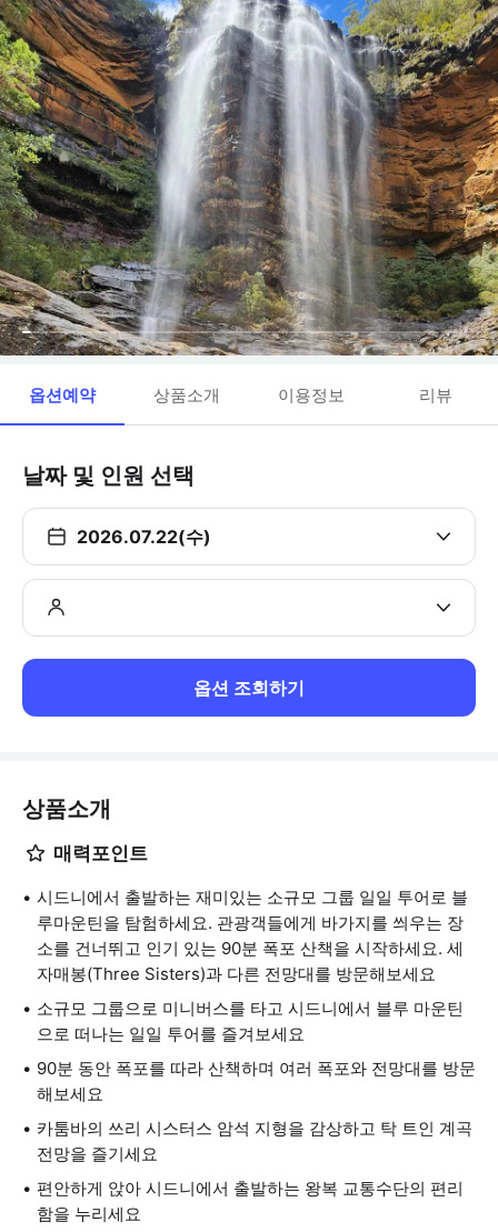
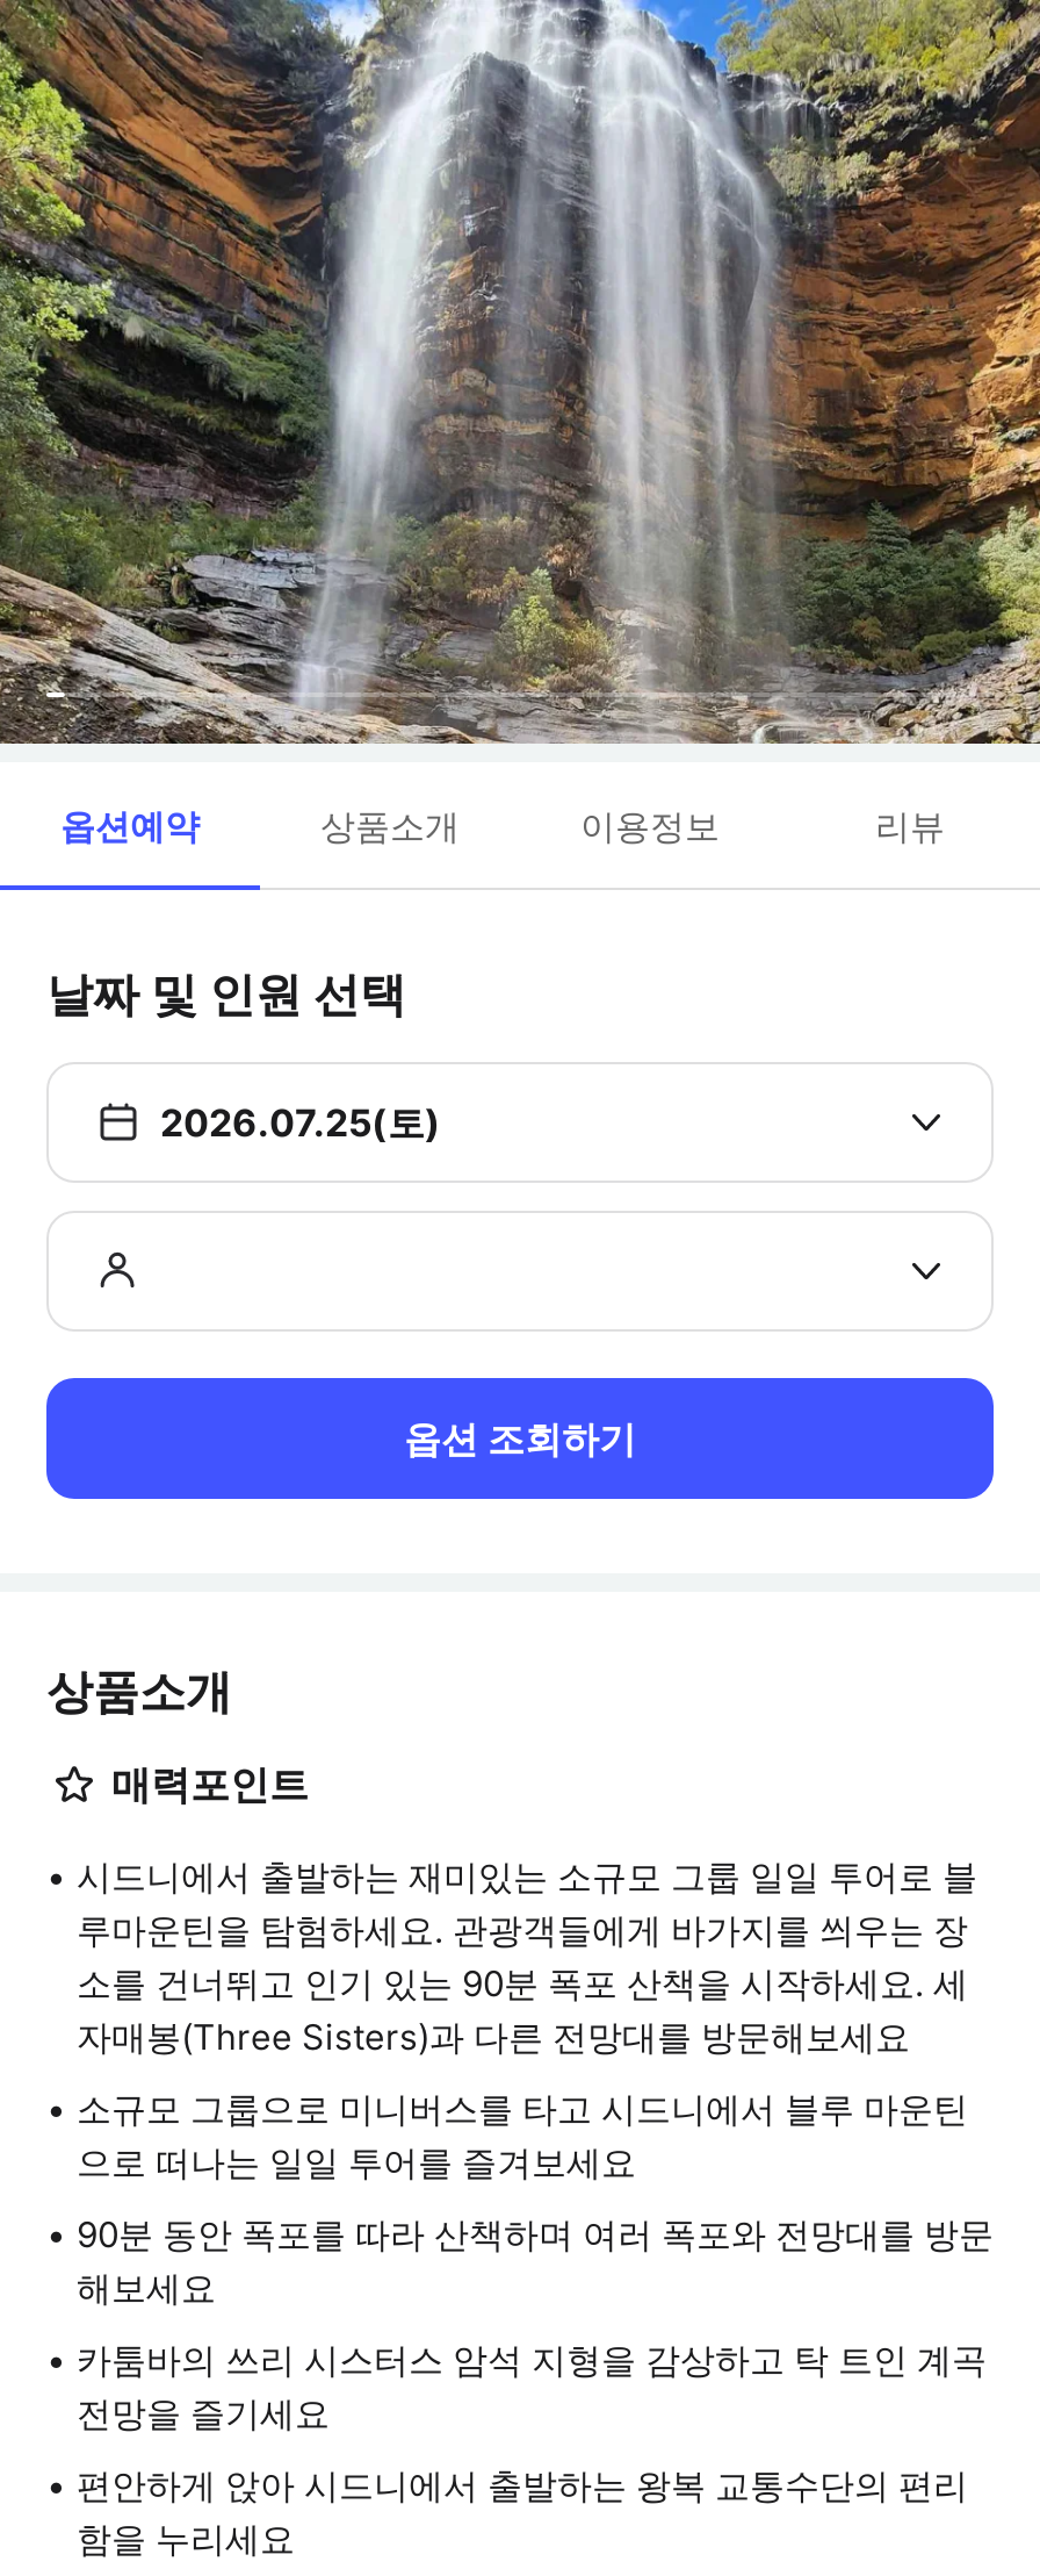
[77,525,211,548] 2026.07.22(수) -> [160,1099,441,1146] 2026.07.25(토)

